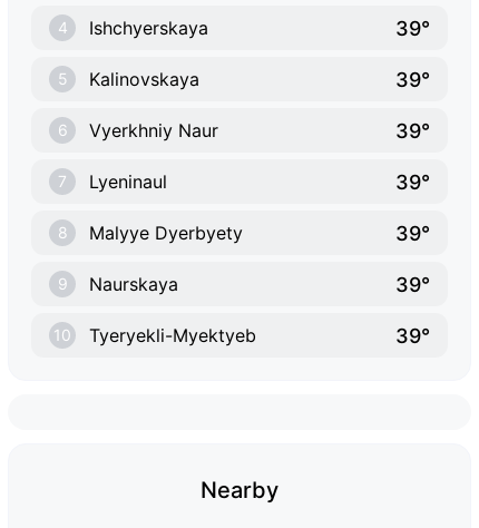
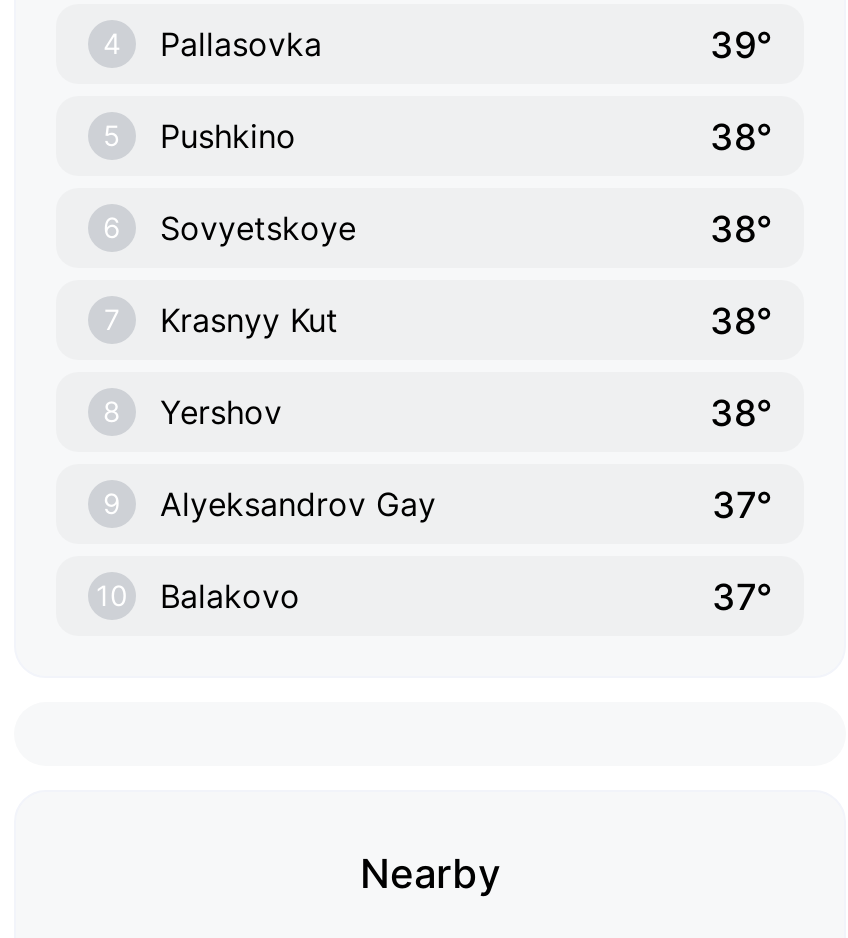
[89,17,208,39] Ishchyerskaya -> [160,24,322,64] Pallasovka
[89,68,430,91] Kalinovskaya | 39° -> [160,115,772,157] Pushkino | 38°
[89,119,430,142] Vyerkhniy Naur | 39° -> [160,207,772,249] Sovyetskoye | 38°
[89,170,430,193] Lyeninaul | 39° -> [160,299,772,341] Krasnyy Kut | 38°
[89,221,430,245] Malyye Dyerbyety | 39° -> [160,391,772,433] Yershov | 38°
[89,272,430,296] Naurskaya | 39° -> [160,483,772,525] Alyeksandrov Gay | 37°
[89,324,430,347] Tyeryekli-Myektyeb | 39° -> [160,575,772,617] Balakovo | 37°

